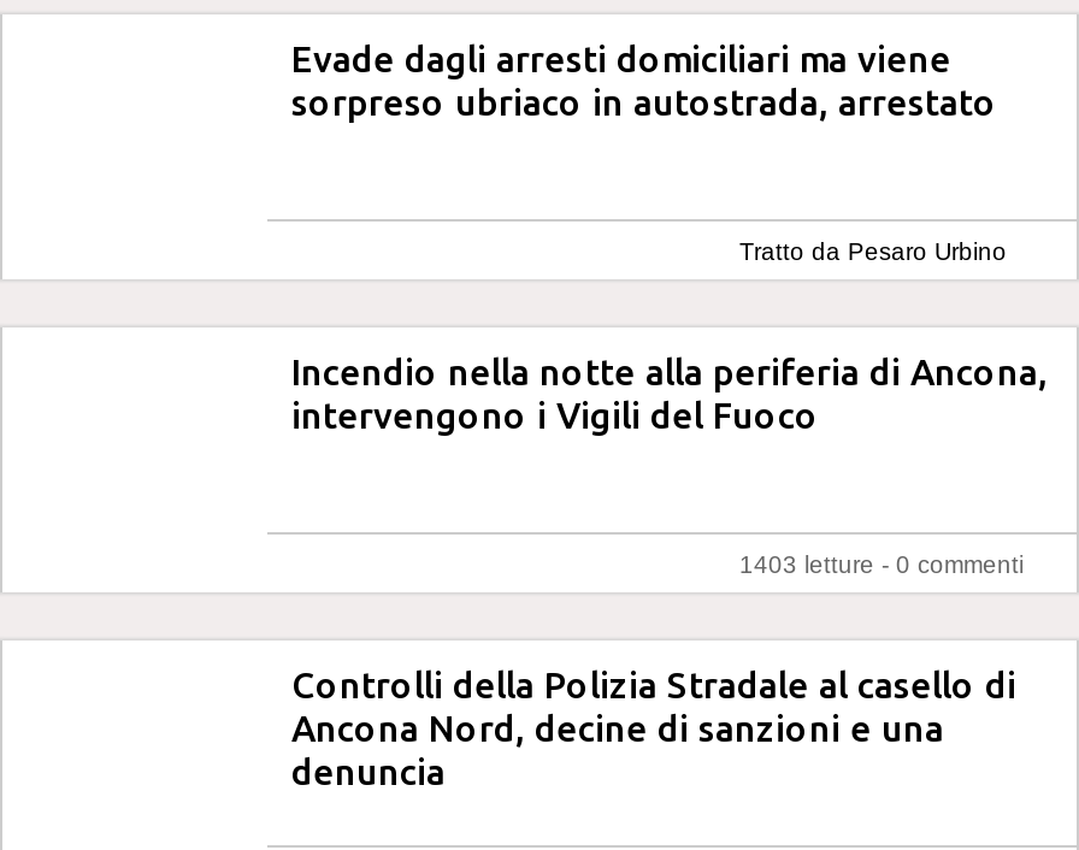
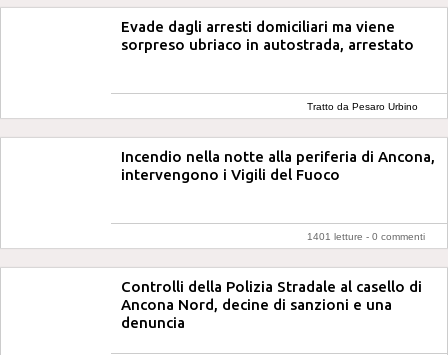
[739,551,1024,578] 1403 letture - 0 commenti -> [307,231,425,242] 1401 letture - 0 commenti

